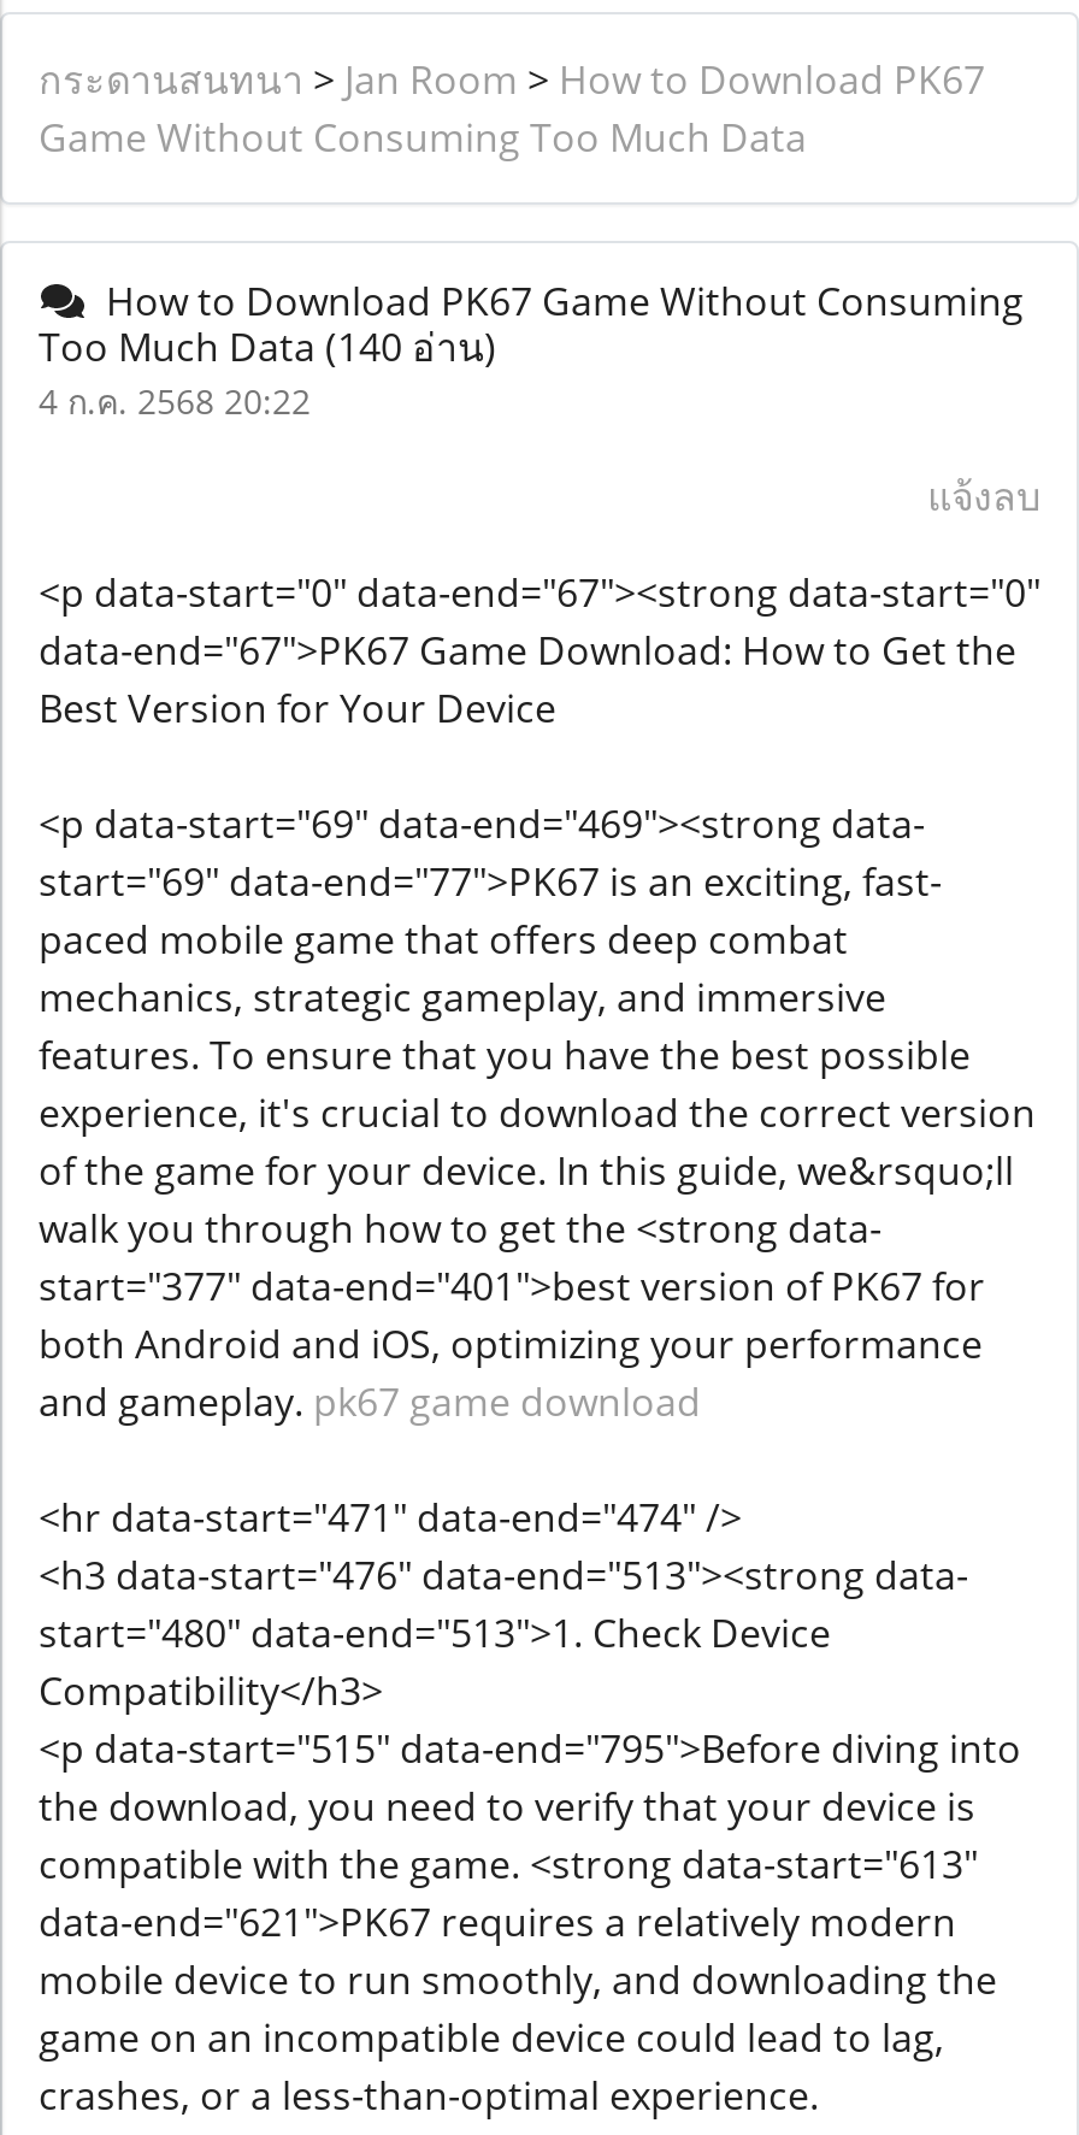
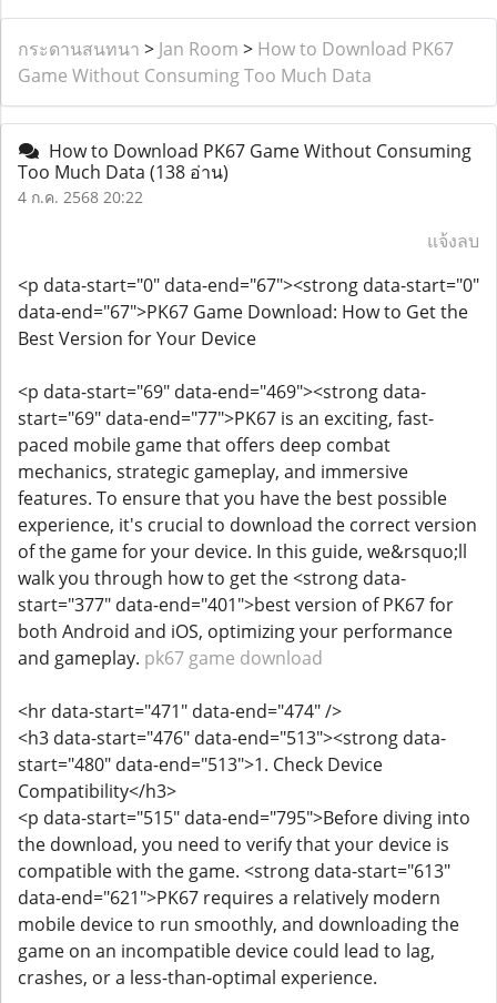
[39,320,496,373] Too Much Data (140 อ่าน) -> [18,160,229,184] Too Much Data (138 อ่าน)

